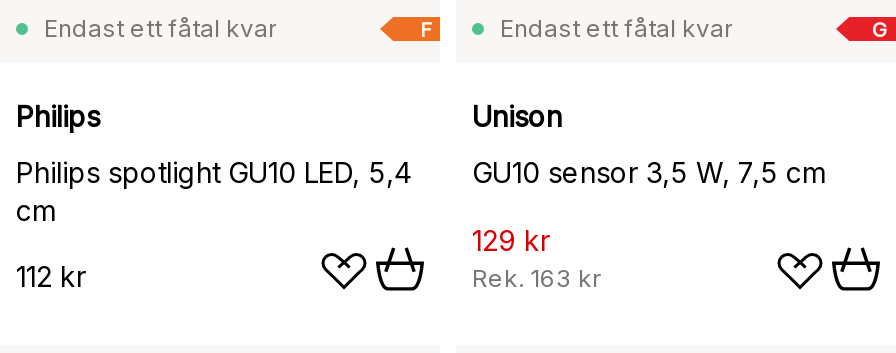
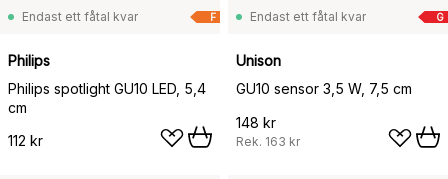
[472,223,550,257] 129 kr -> [236,114,276,131] 148 kr

